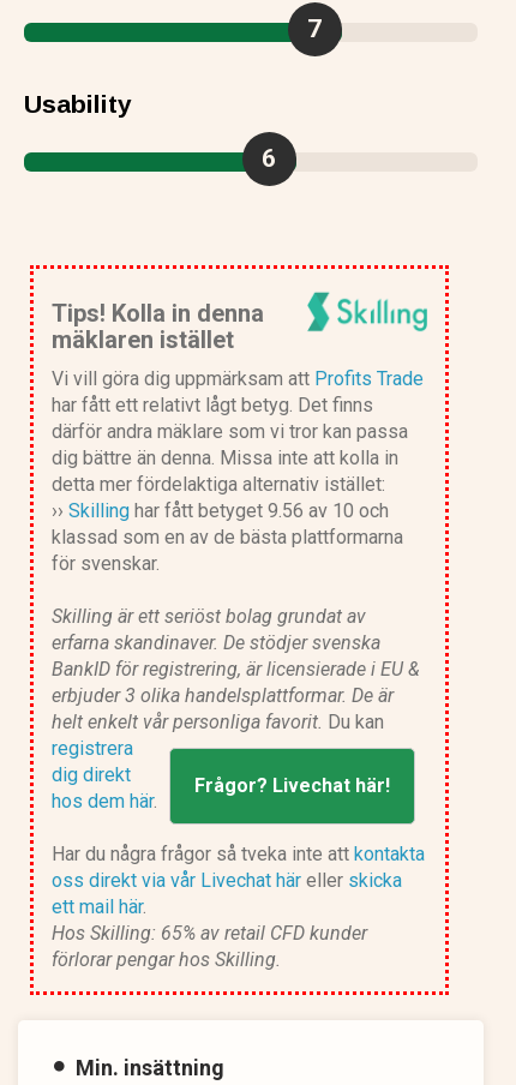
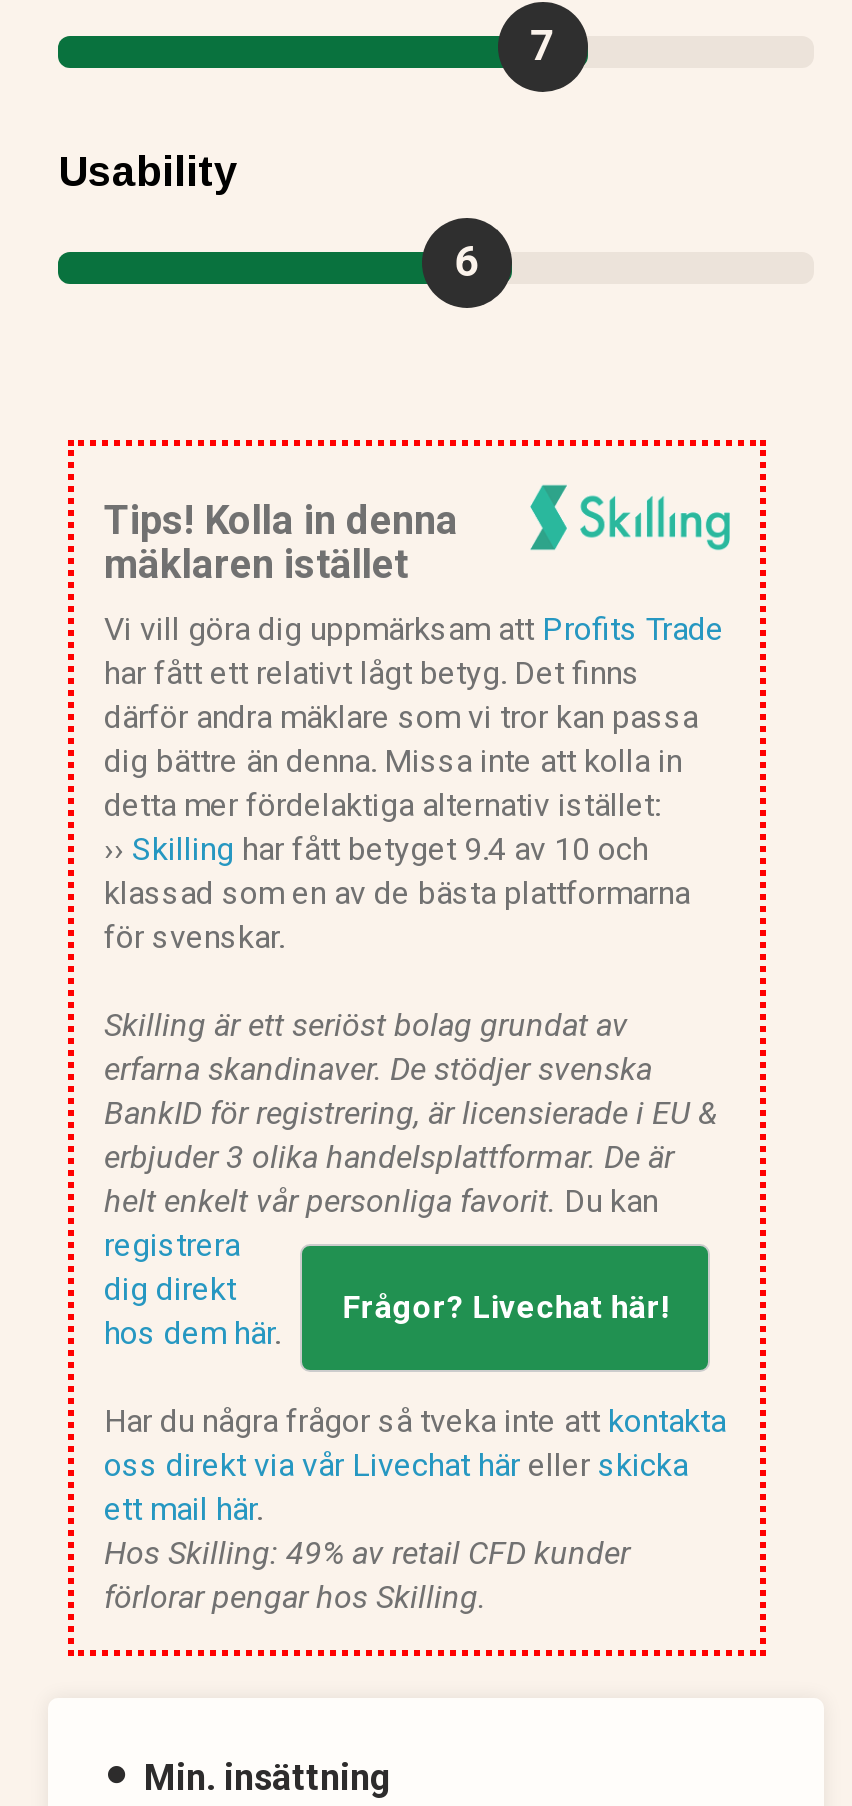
[52,500,389,523] ›› Skilling har fått betyget 9.56 av 10 och -> [104,831,648,869] ›› Skilling har fått betyget 9.4 av 10 och
[52,922,367,945] Hos Skilling: 65% av retail CFD kunder -> [104,1535,630,1573] Hos Skilling: 49% av retail CFD kunder

